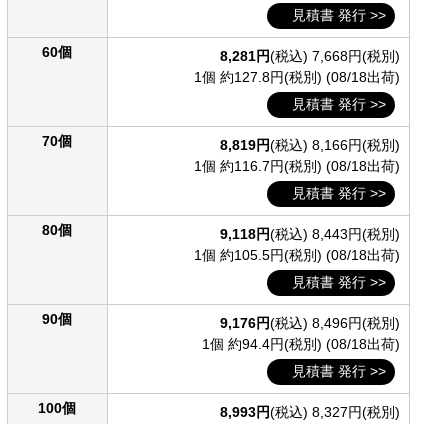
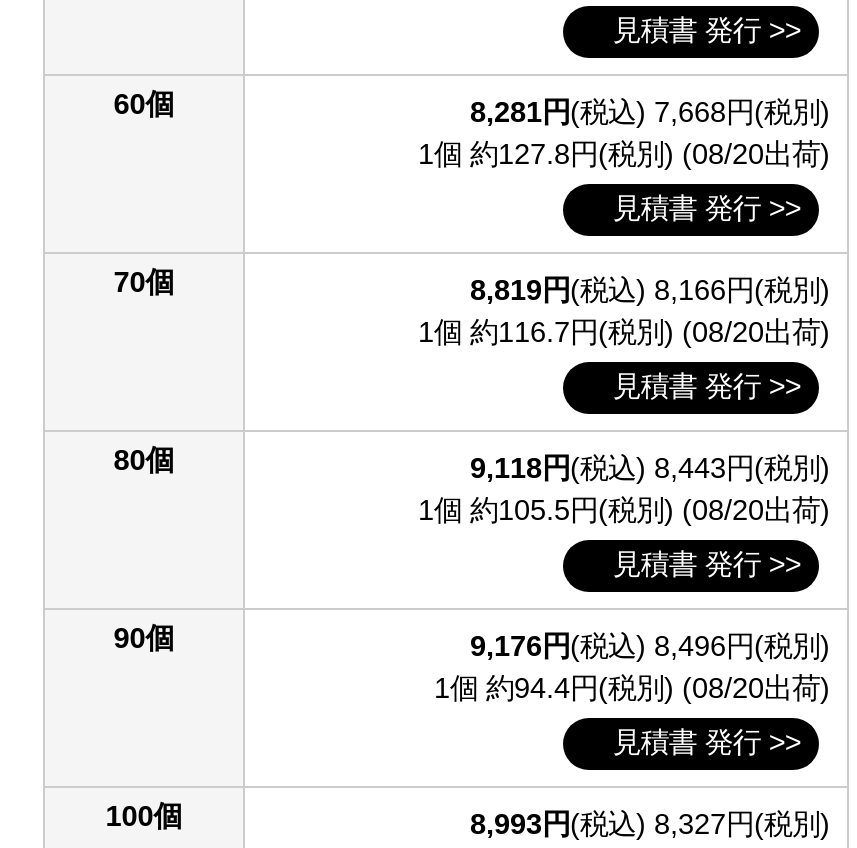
[194,69,400,85] 1個 約127.8円(税別) (08/18出荷) -> [418,138,830,170] 1個 約127.8円(税別) (08/20出荷)
[194,158,400,174] 1個 約116.7円(税別) (08/18出荷) -> [418,316,830,348] 1個 約116.7円(税別) (08/20出荷)
[194,247,400,263] 1個 約105.5円(税別) (08/18出荷) -> [418,494,830,526] 1個 約105.5円(税別) (08/20出荷)
[202,336,400,352] 1個 約94.4円(税別) (08/18出荷) -> [434,672,830,704] 1個 約94.4円(税別) (08/20出荷)

